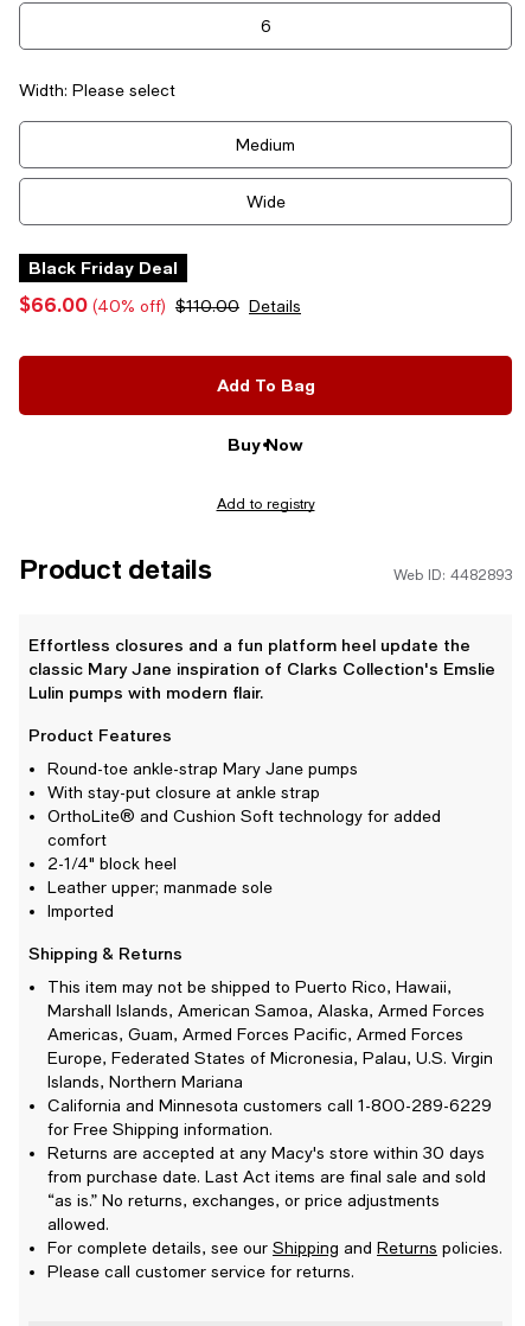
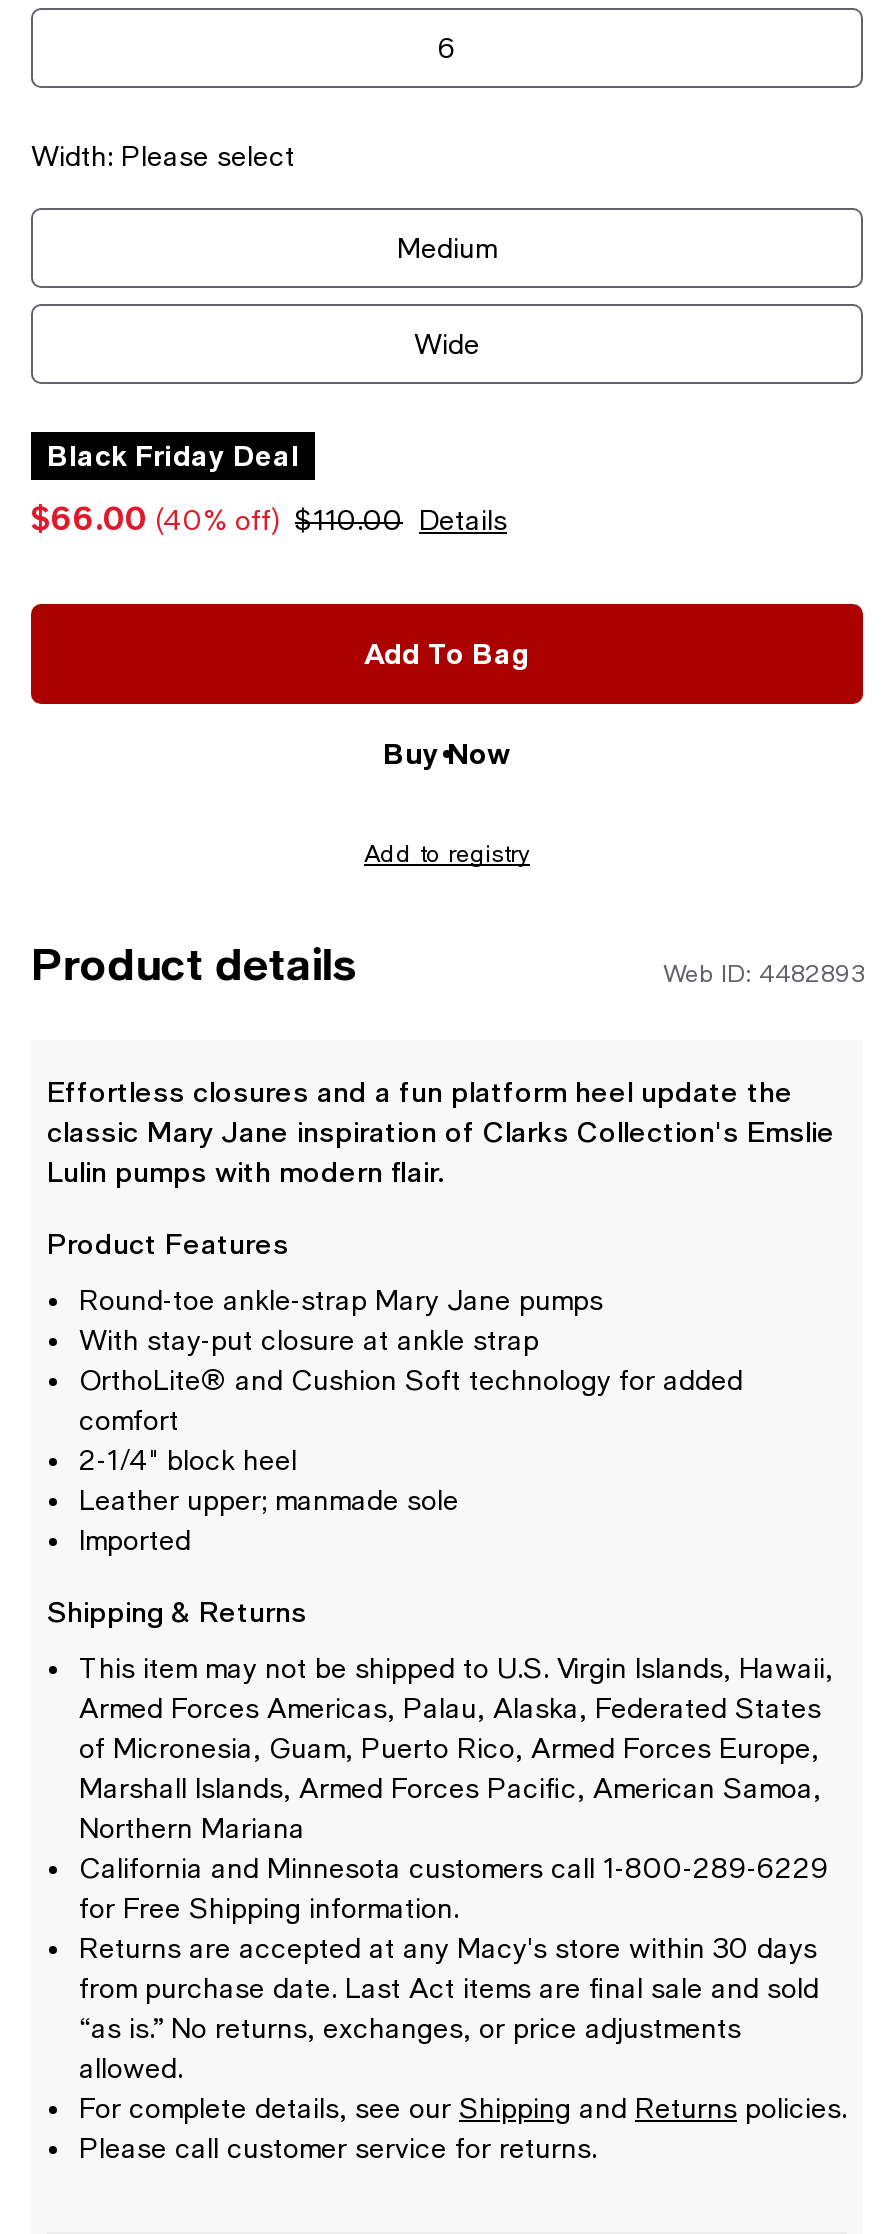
[47,978,493,1092] This item may not be shipped to Puerto Rico, Hawaii, | Marshall Islands, American Samoa, Alaska, Armed Forces | Americas, Guam, Armed Forces Pacific, Armed Forces | Europe, Federated States of Micronesia, Palau, U.S. Virgin | Islands, Northern Mariana -> [79,1653,833,1845] This item may not be shipped to U.S. Virgin Islands, Hawaii, | Armed Forces Americas, Palau, Alaska, Federated States | of Micronesia, Guam, Puerto Rico, Armed Forces Europe, | Marshall Islands, Armed Forces Pacific, American Samoa, | Northern Mariana

